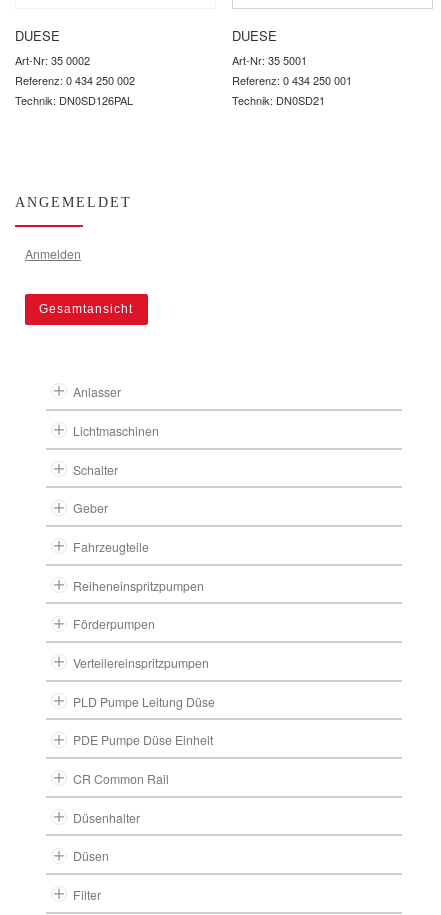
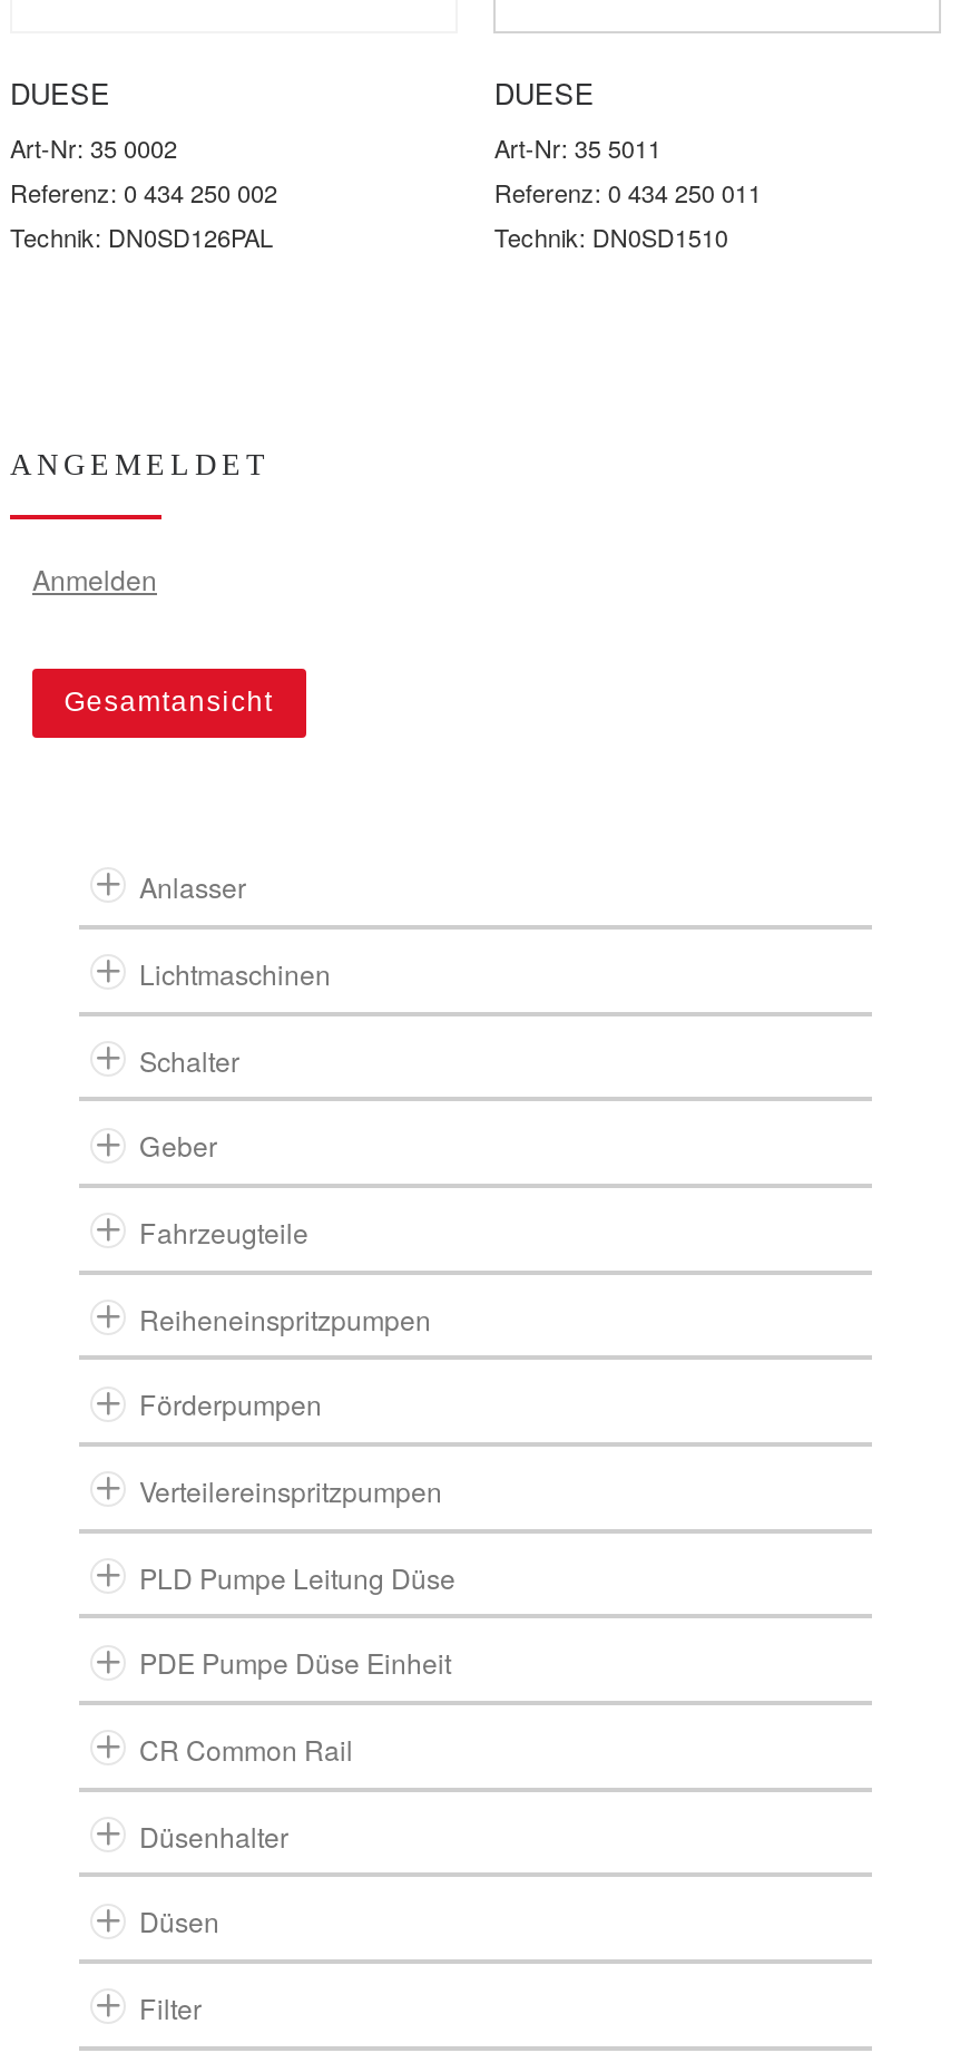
[232,52,307,68] Art-Nr: 35 5001 -> [494,130,661,166] Art-Nr: 35 5011
[232,72,352,88] Referenz: 0 434 250 001 -> [494,175,762,211] Referenz: 0 434 250 011
[232,92,325,108] Technik: DN0SD21 -> [494,220,728,255] Technik: DN0SD1510

